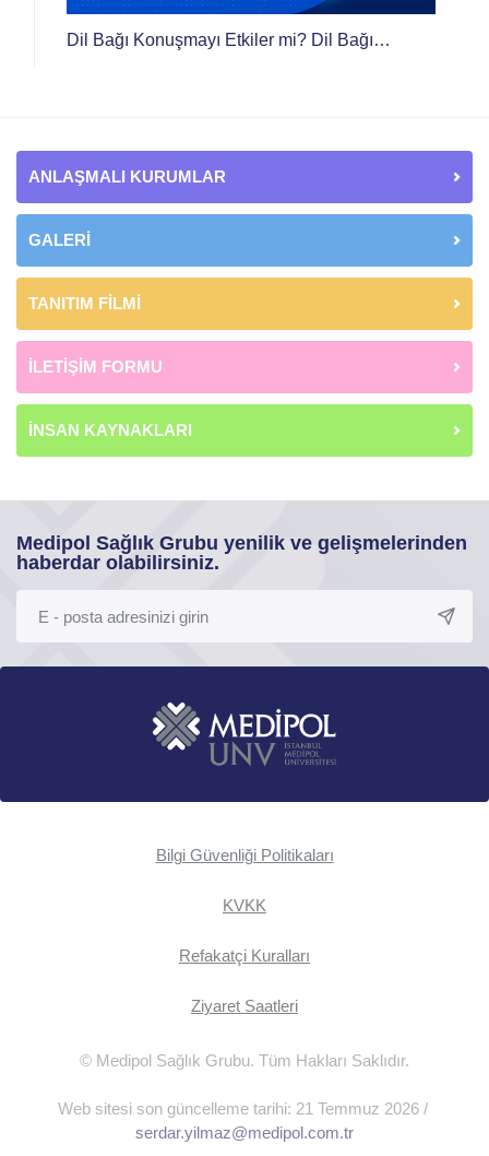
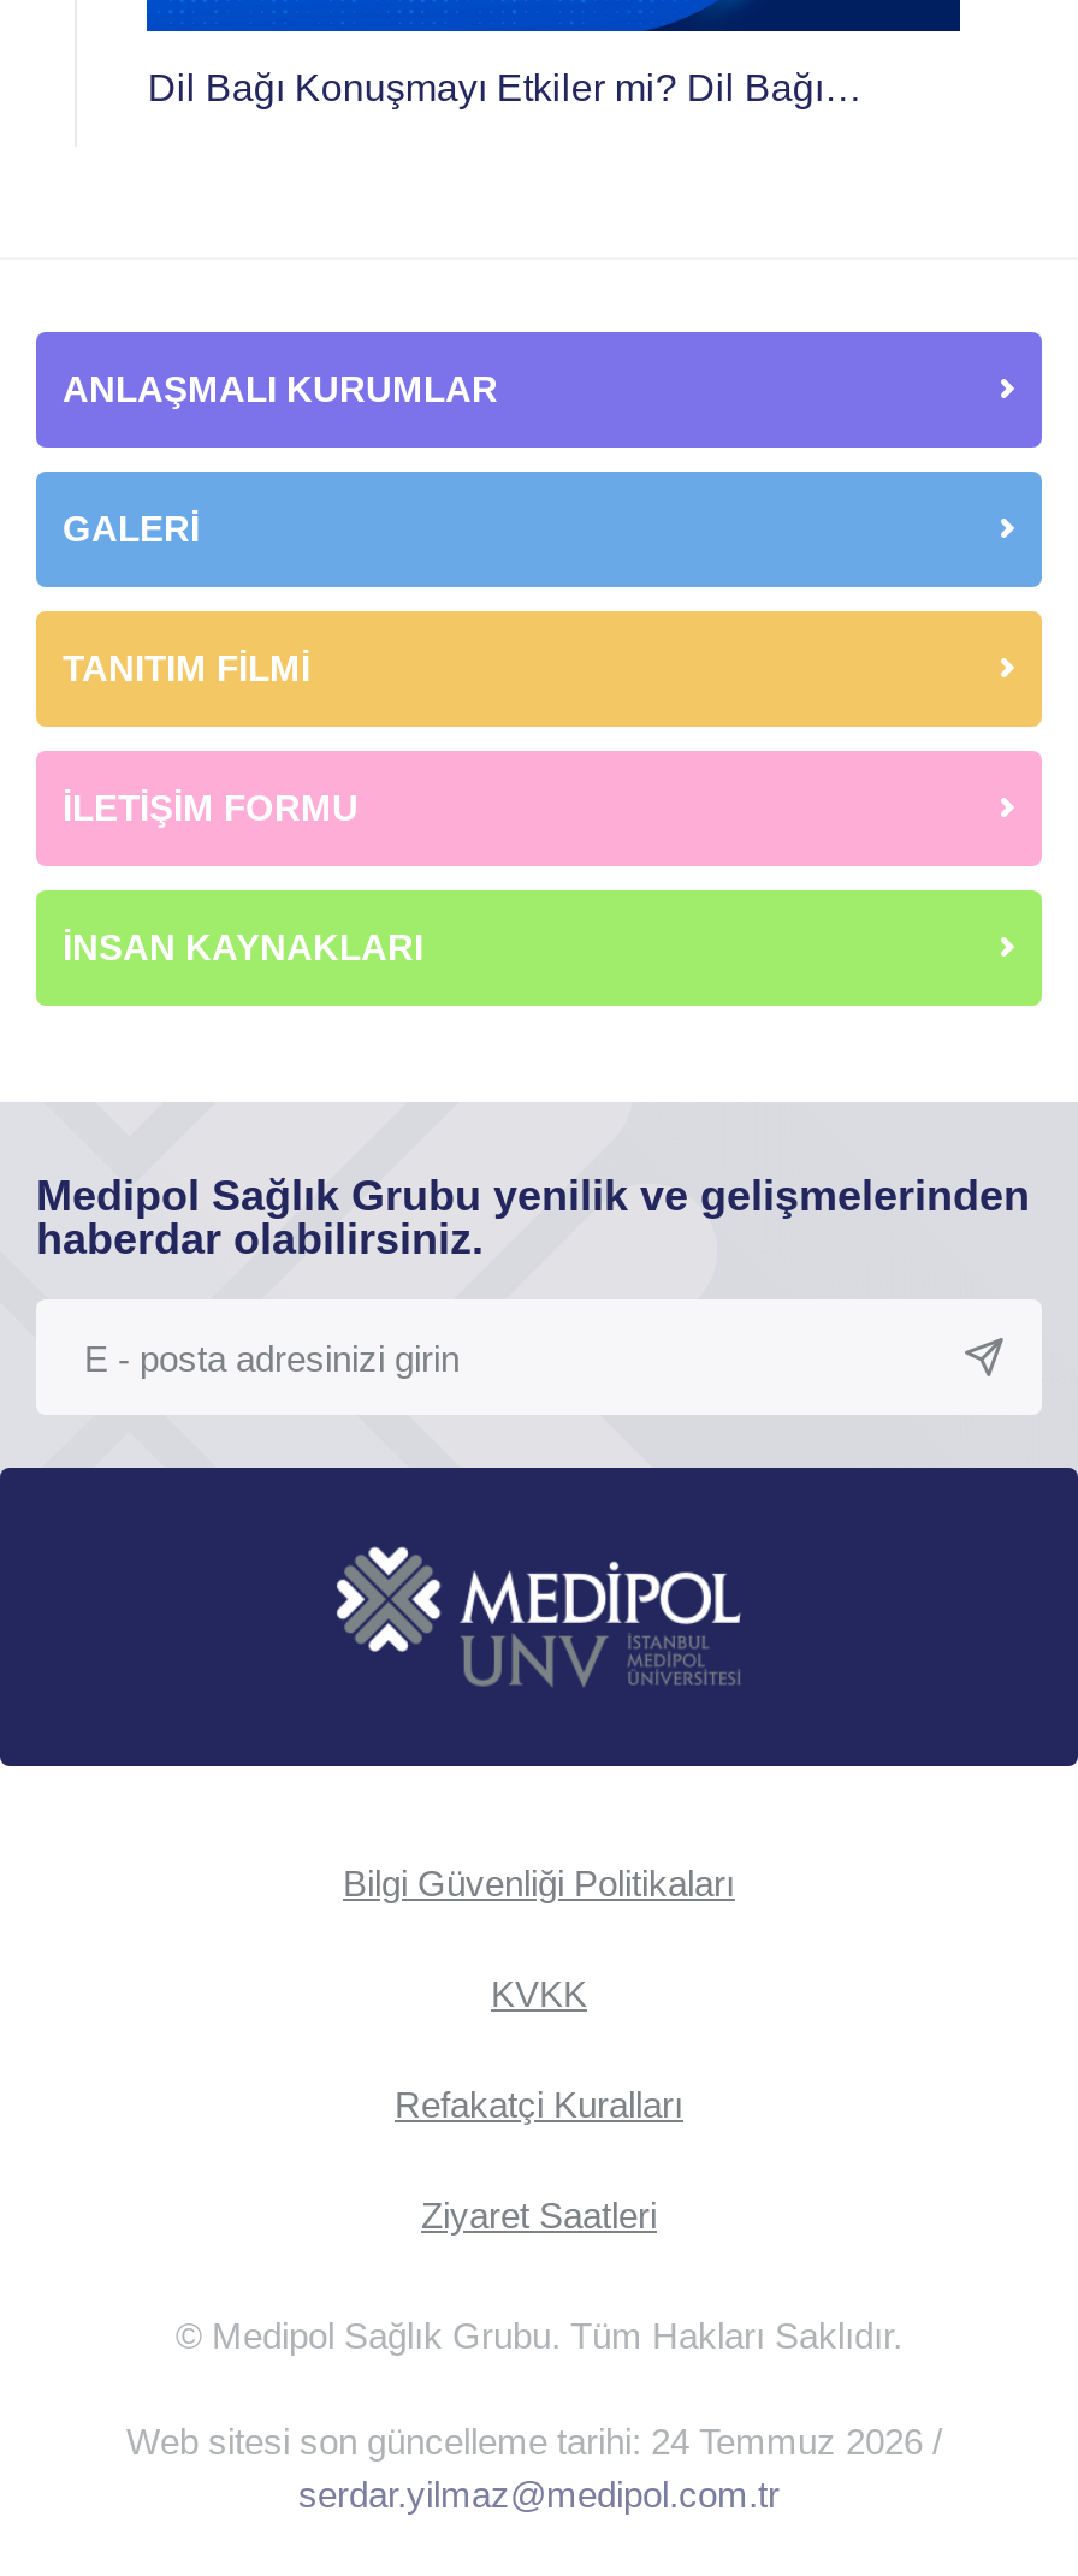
[57,1099,432,1118] Web sitesi son güncelleme tarihi: 21 Temmuz 2026 / -> [126,2421,952,2462] Web sitesi son güncelleme tarihi: 24 Temmuz 2026 /

